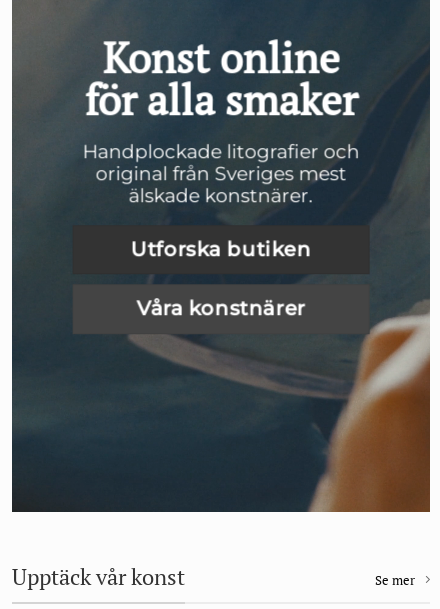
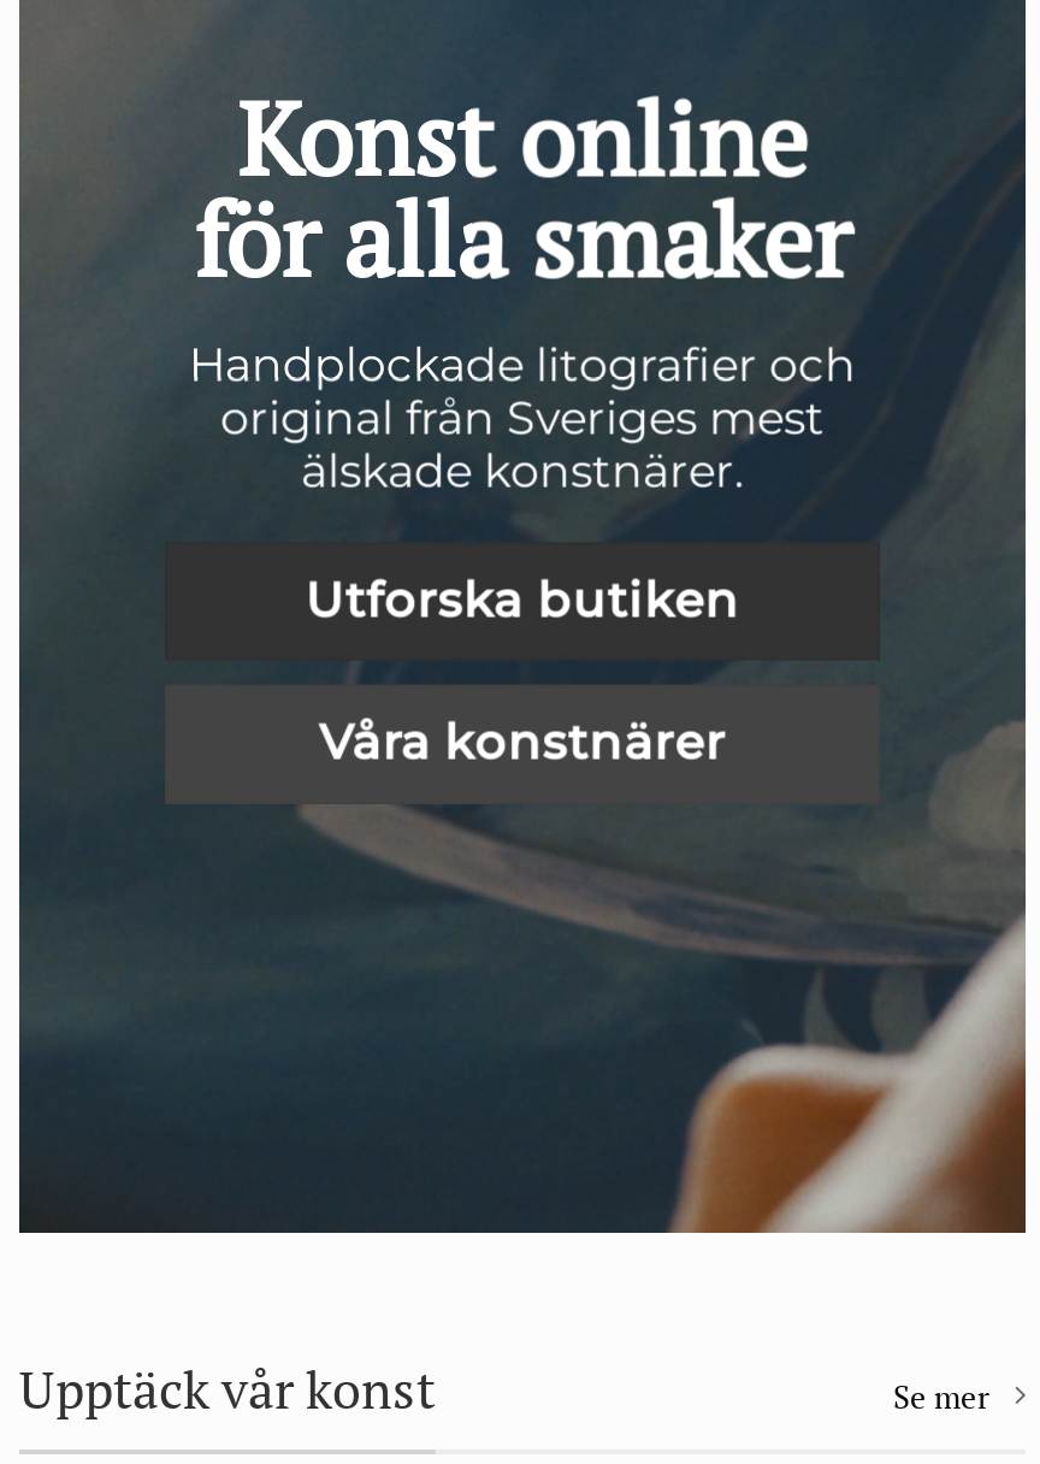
[283,313,431,513] [image] -> [667,758,1028,1235] [image]

